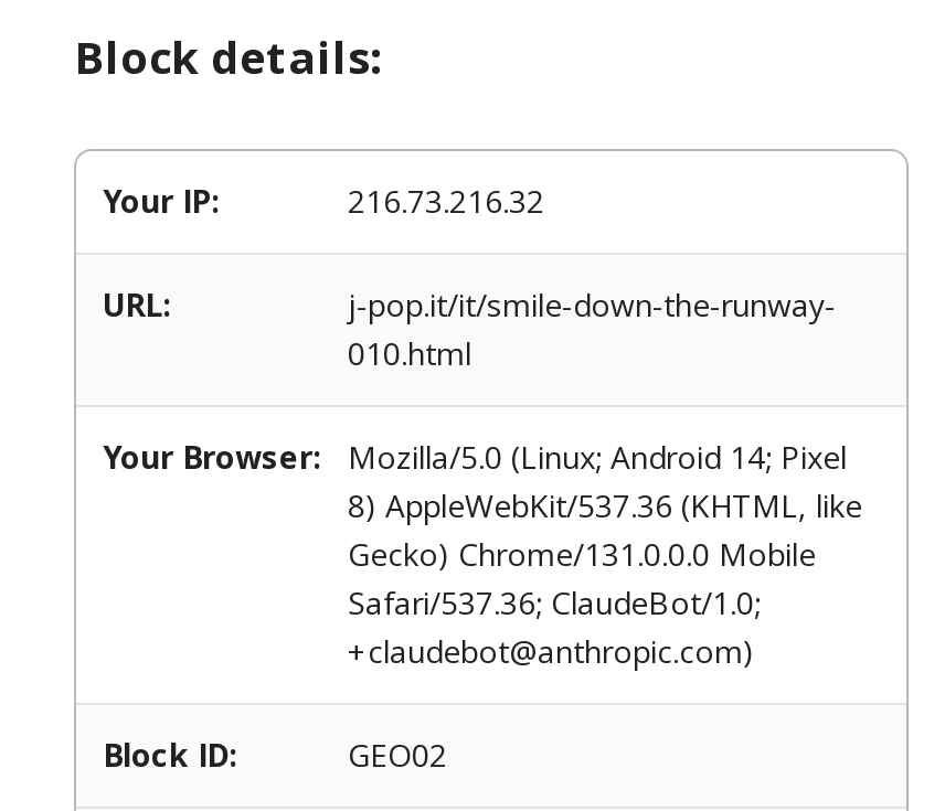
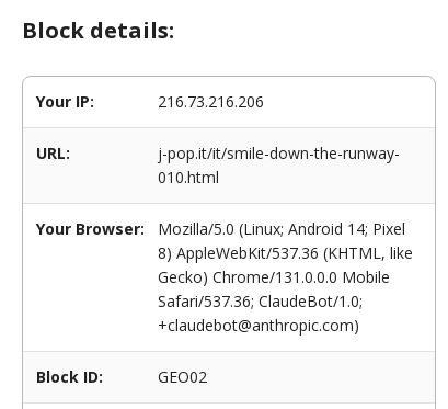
[348,180,544,222] 216.73.216.32 -> [158,91,264,112] 216.73.216.206

